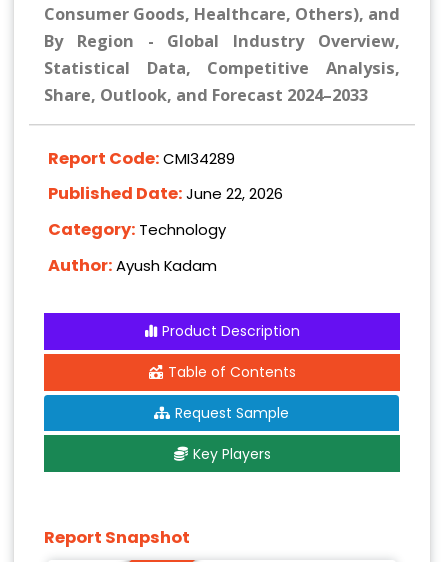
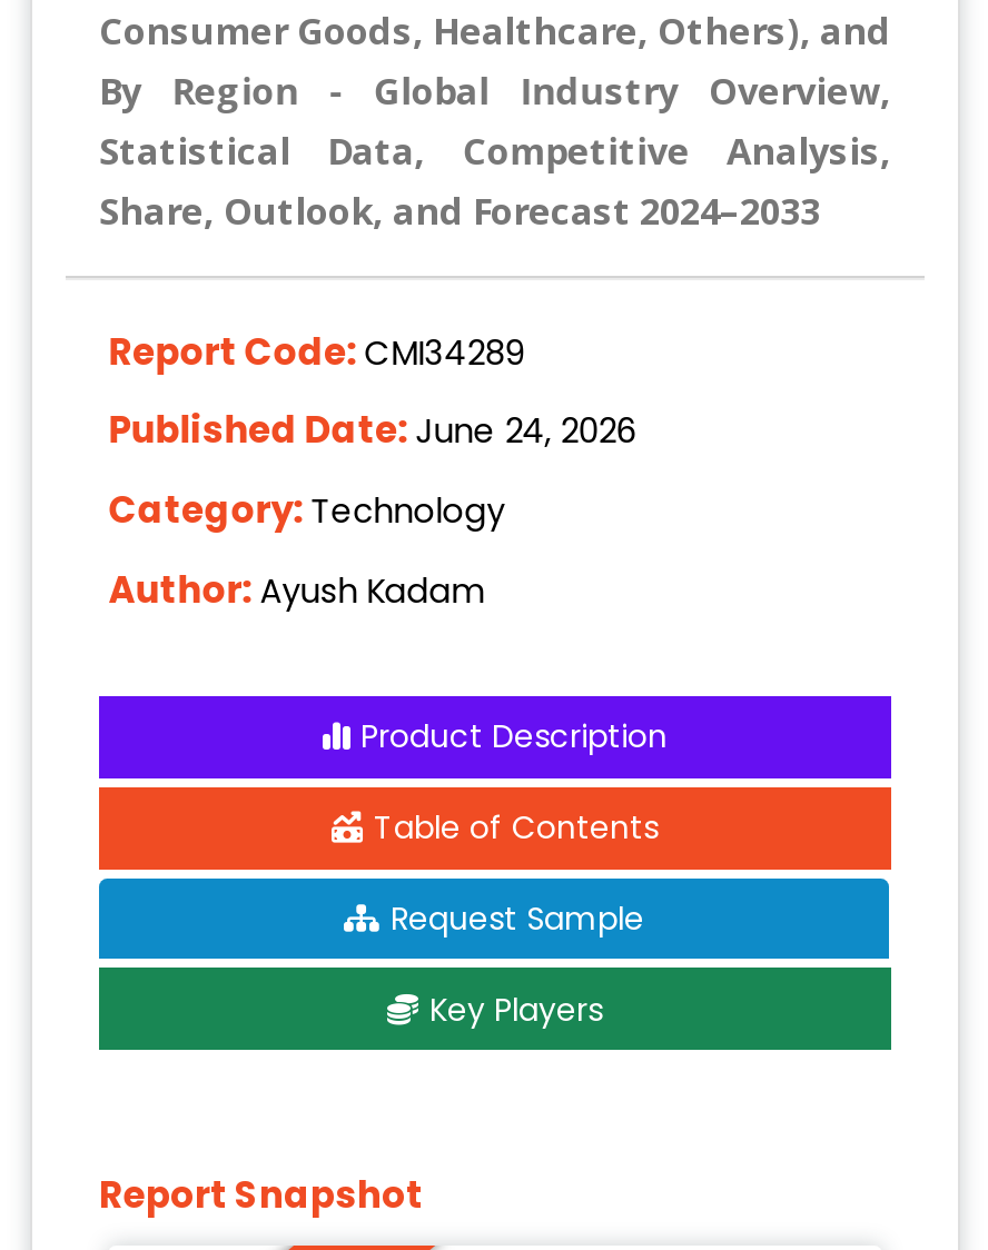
[48,182,283,205] Published Date: June 22, 2026 -> [109,406,636,457] Published Date: June 24, 2026

